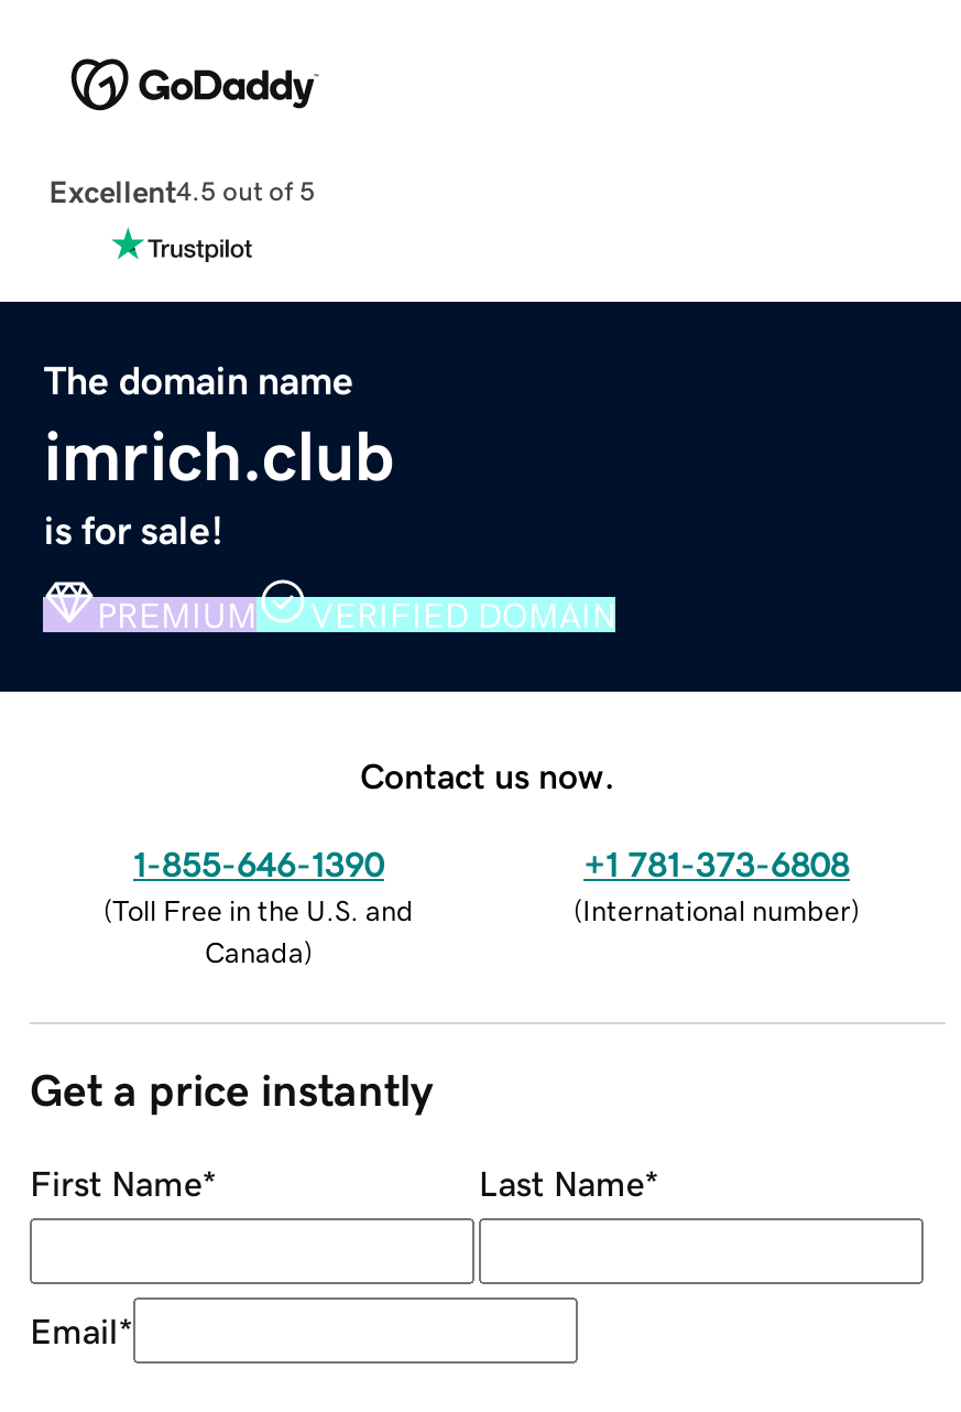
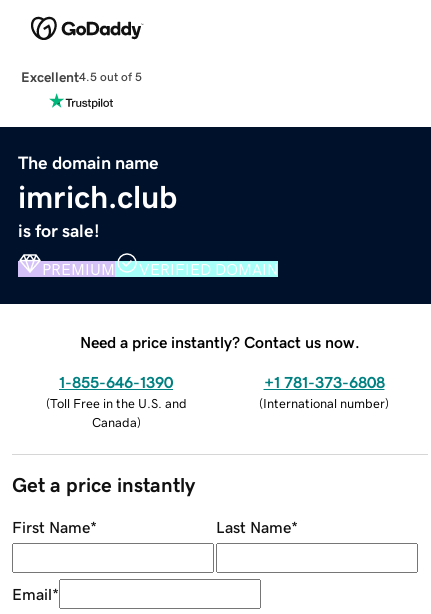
[360,757,615,792] Contact us now. -> [80,334,360,350] Need a price instantly? Contact us now.

